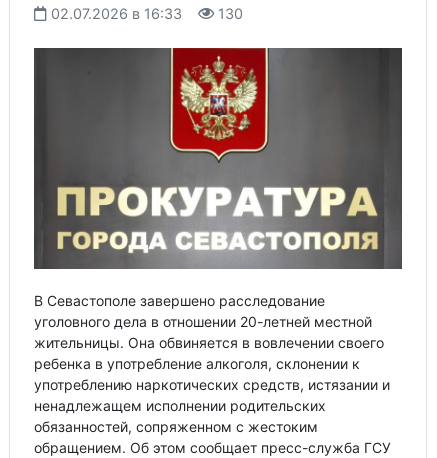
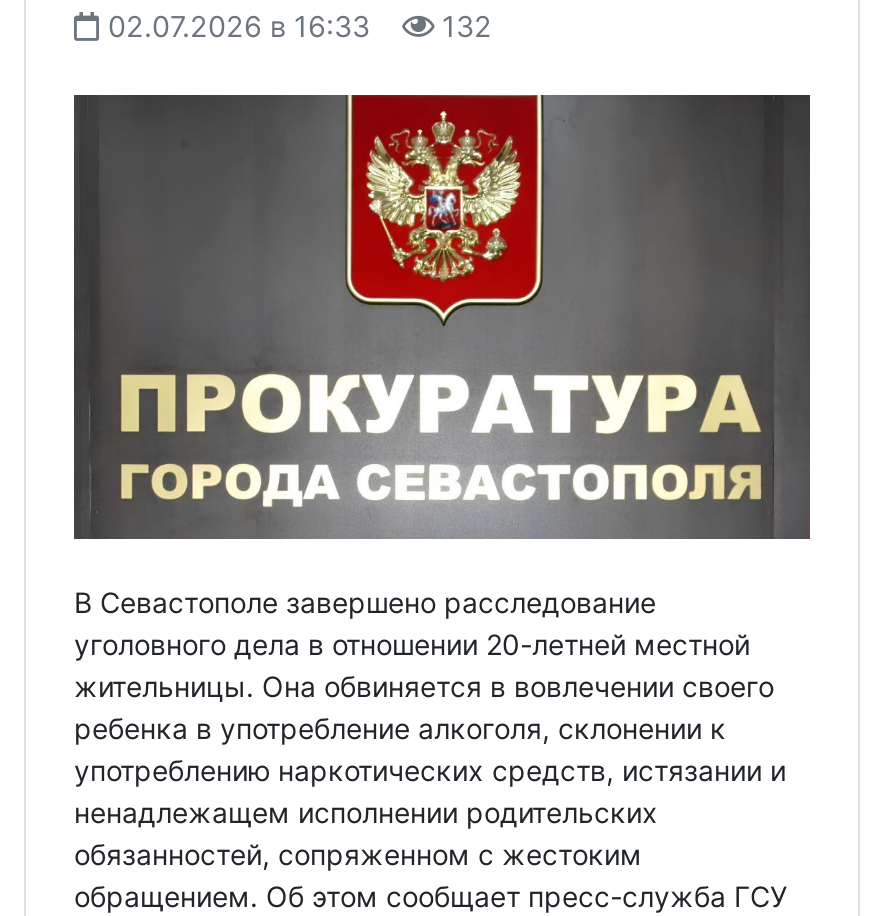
[47,5,243,22] 02.07.2026 в 16:33 130 -> [100,10,492,44] 02.07.2026 в 16:33 132

